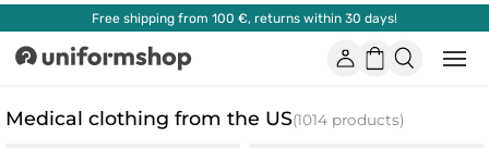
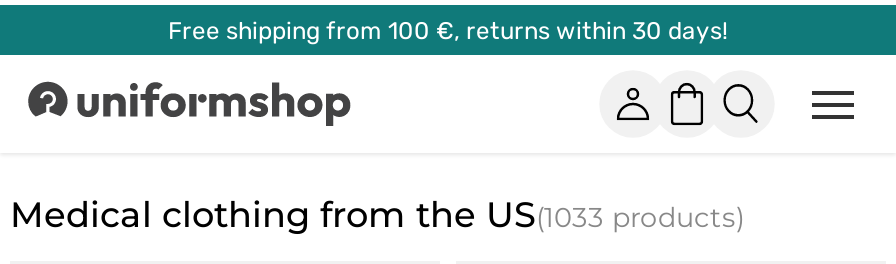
[5,107,404,129] Medical clothing from the US(1014 products) -> [10,193,744,235] Medical clothing from the US(1033 products)

